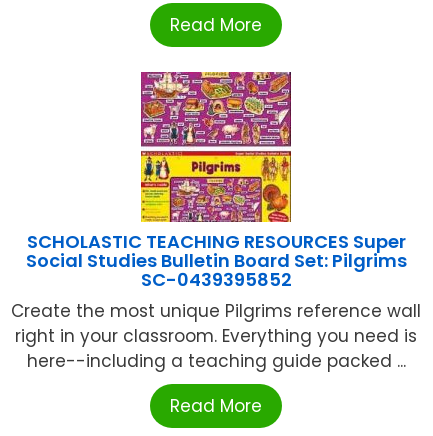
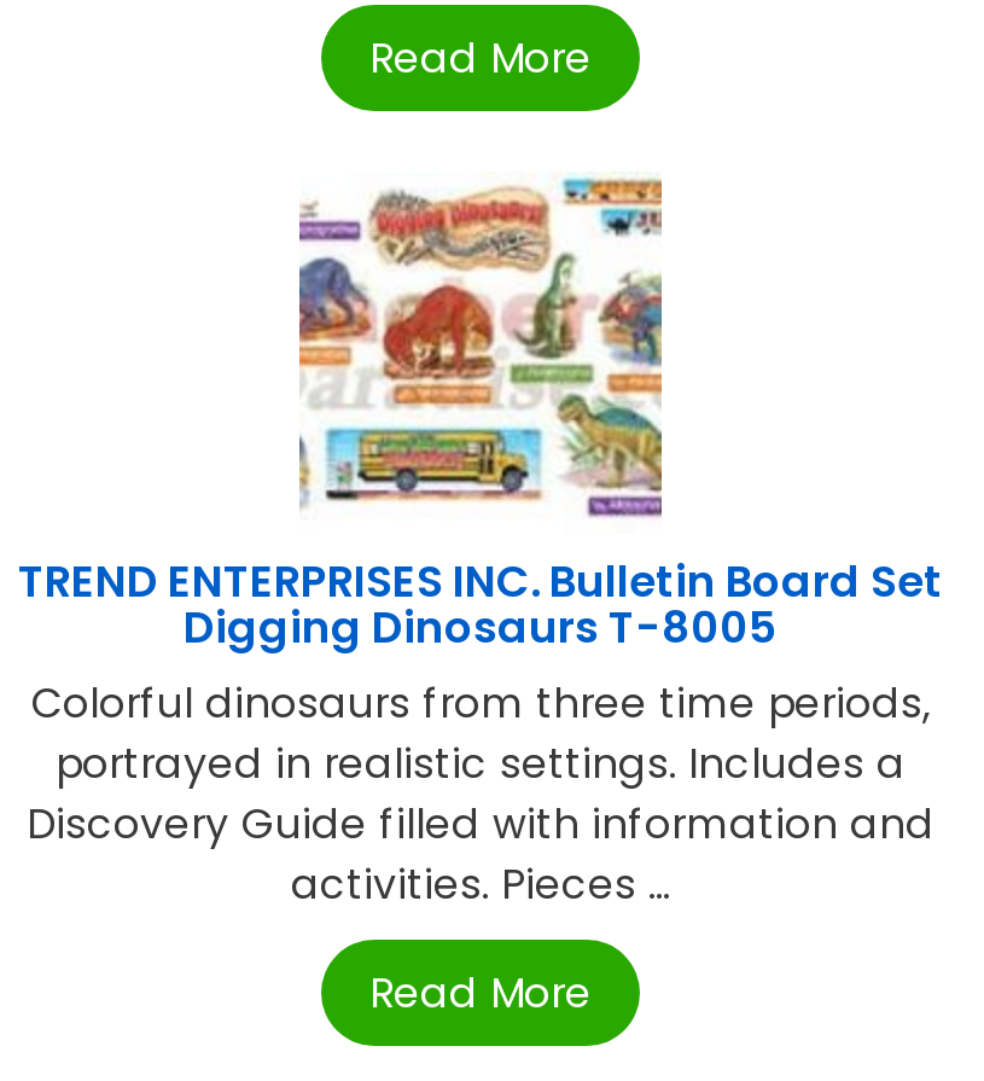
[11,71,421,373] [image] | SCHOLASTIC TEACHING RESOURCES Super | Social Studies Bulletin Board Set: Pilgrims | SC-0439395852 | Create the most unique Pilgrims reference wall | right in your classroom. Everything you need is | here--including a teaching guide packed ... -> [18,174,943,914] [image] | TREND ENTERPRISES INC. Bulletin Board Set | Digging Dinosaurs T-8005 | Colorful dinosaurs from three time periods, | portrayed in realistic settings. Includes a | Discovery Guide filled with information and | activities. Pieces ...

